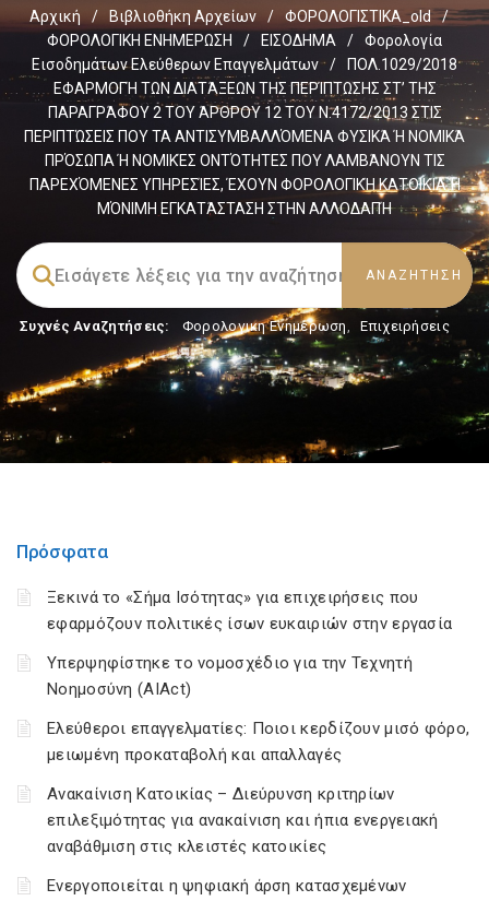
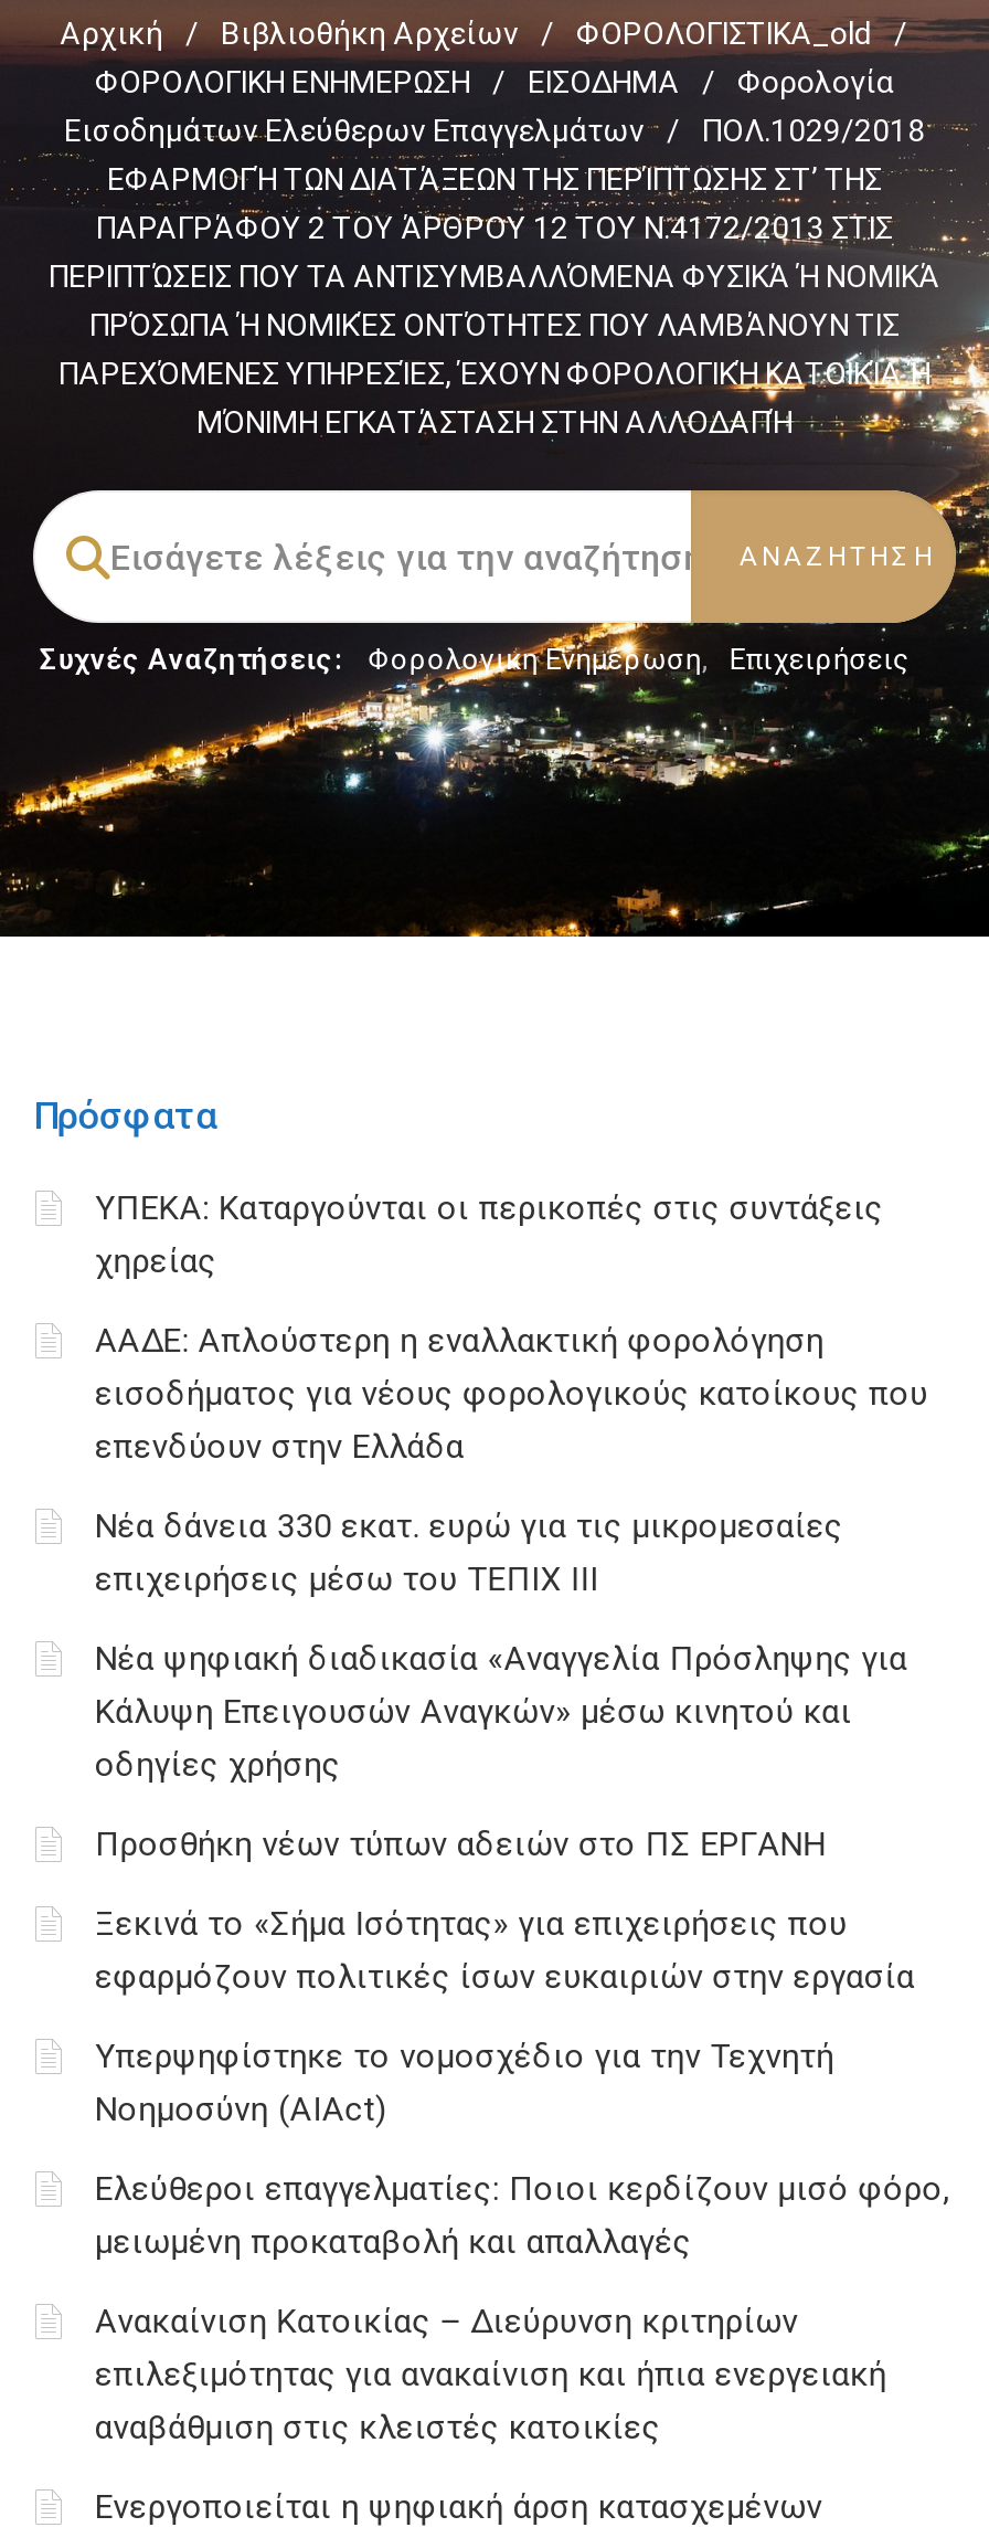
none -> [95,1188,928,1864] ΥΠΕΚΑ: Καταργούνται οι περικοπές στις συντάξεις | χηρείας | ΑΑΔΕ: Απλούστερη η εναλλακτική φορολόγηση | εισοδήματος για νέους φορολογικούς κατοίκους που | επενδύουν στην Ελλάδα | Νέα δάνεια 330 εκατ. ευρώ για τις μικρομεσαίες | επιχειρήσεις μέσω του ΤΕΠΙΧ ΙΙΙ | Νέα ψηφιακή διαδικασία «Αναγγελία Πρόσληψης για | Κάλυψη Επειγουσών Αναγκών» μέσω κινητού και | οδηγίες χρήσης | Προσθήκη νέων τύπων αδειών στο ΠΣ ΕΡΓΑΝΗ

